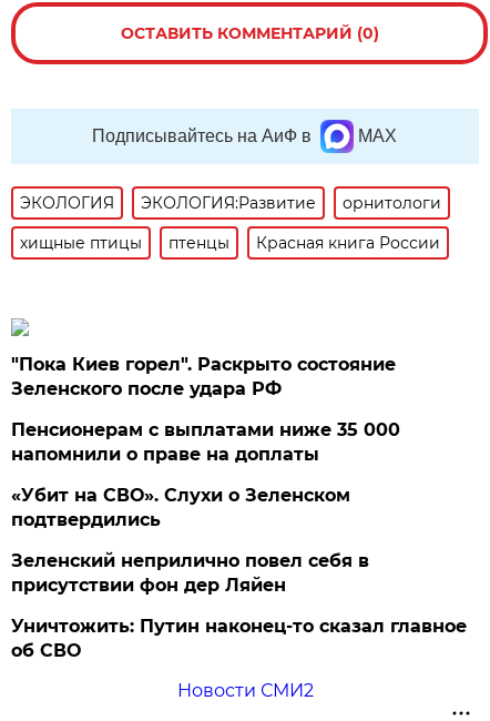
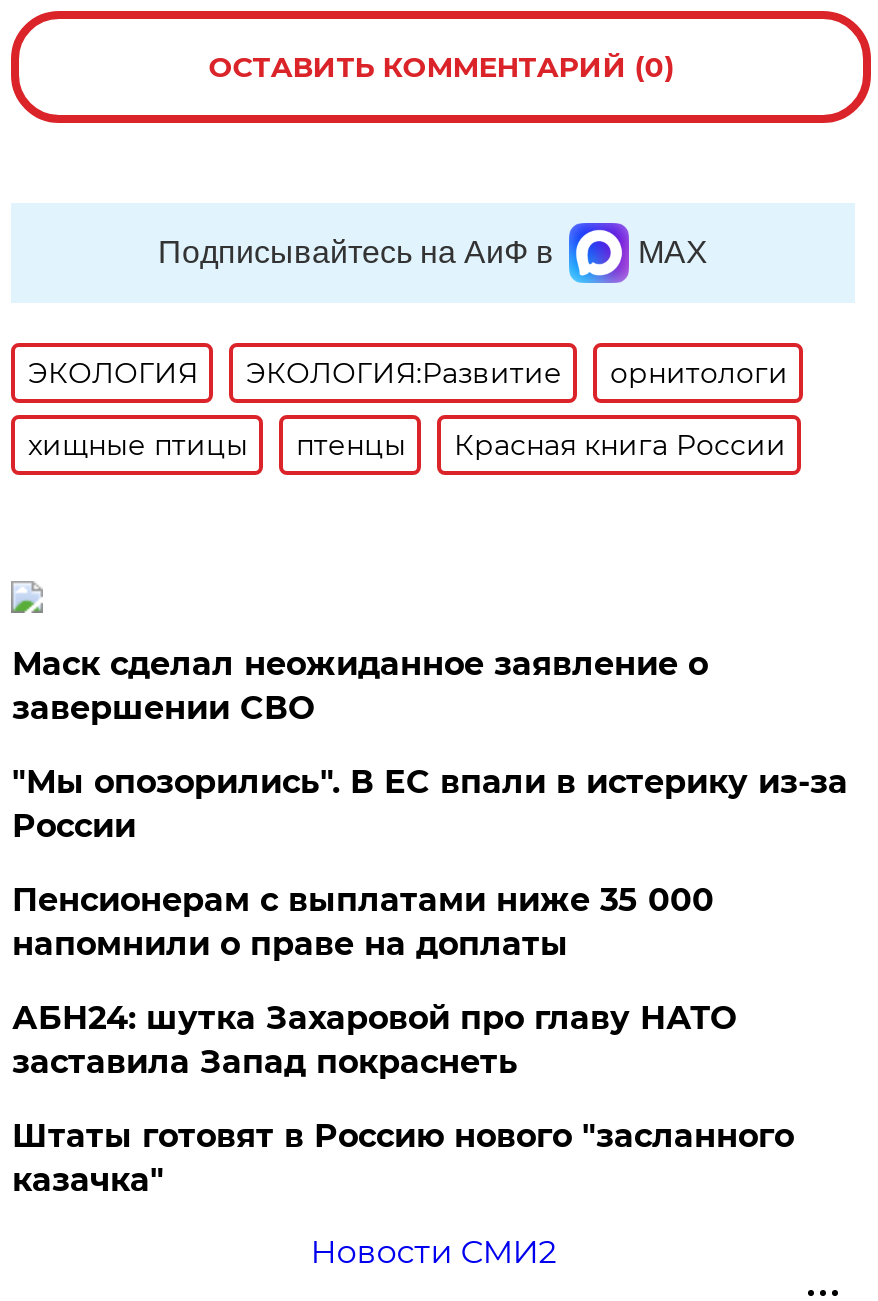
[12,354,396,399] "Пока Киев горел". Раскрыто состояние | Зеленского после удара РФ -> [12,645,848,845] Маск сделал неожиданное заявление о | завершении СВО | "Мы опозорились". В ЕС впали в истерику из-за | России
moved [12,419,401,465] -> [12,881,714,963]: Пенсионерам с выплатами ниже 35 000 | напомнили о праве на доплаты
[12,485,467,661] «Убит на СВО». Слухи о Зеленском | подтвердились | Зеленский неприлично повел cебя в | присутствии фон дер Ляйен | Уничтожить: Путин наконец-то сказал главное | об СВО -> [12,999,794,1199] АБН24: шутка Захаровой про главу НАТО | заставила Запад покраснеть | Штаты готовят в Россию нового "засланного | казачка"

